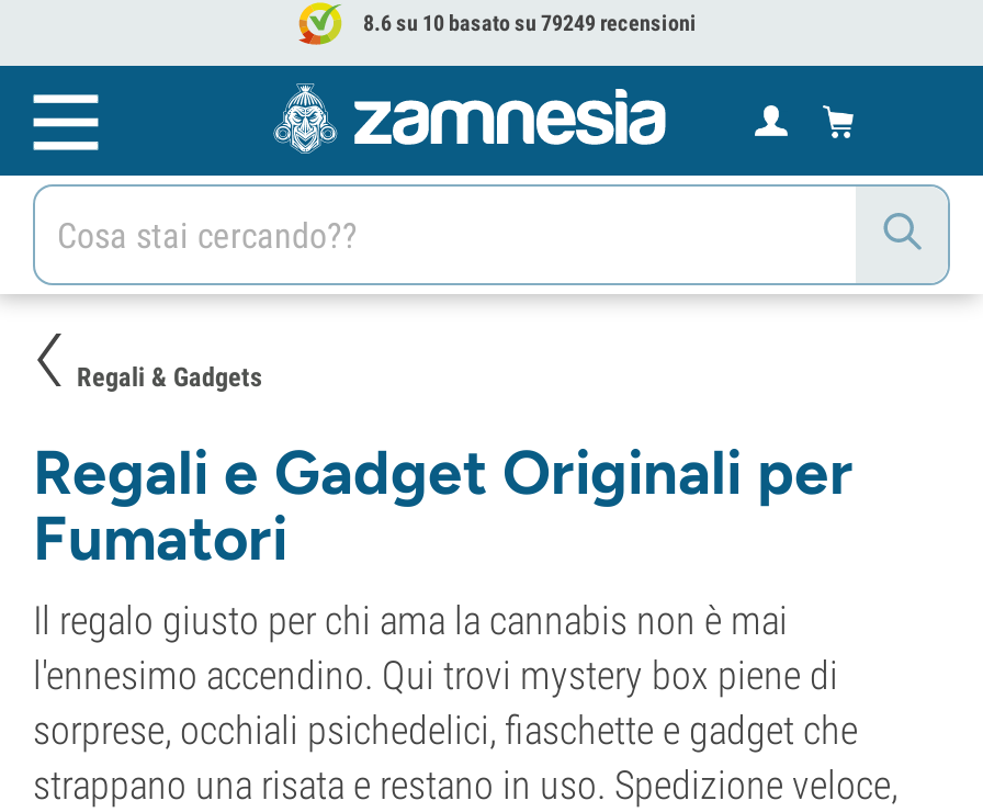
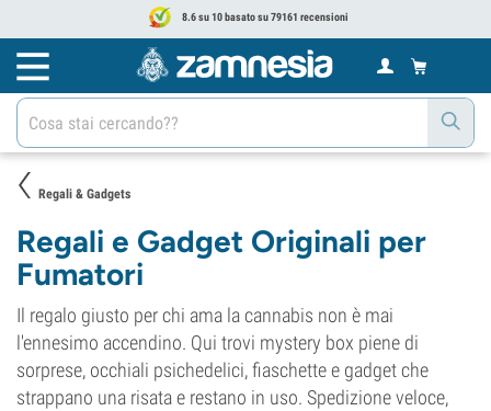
[359,11,697,35] 8.6 su 10 basato su 79249 recensioni -> [179,11,348,23] 8.6 su 10 basato su 79161 recensioni

